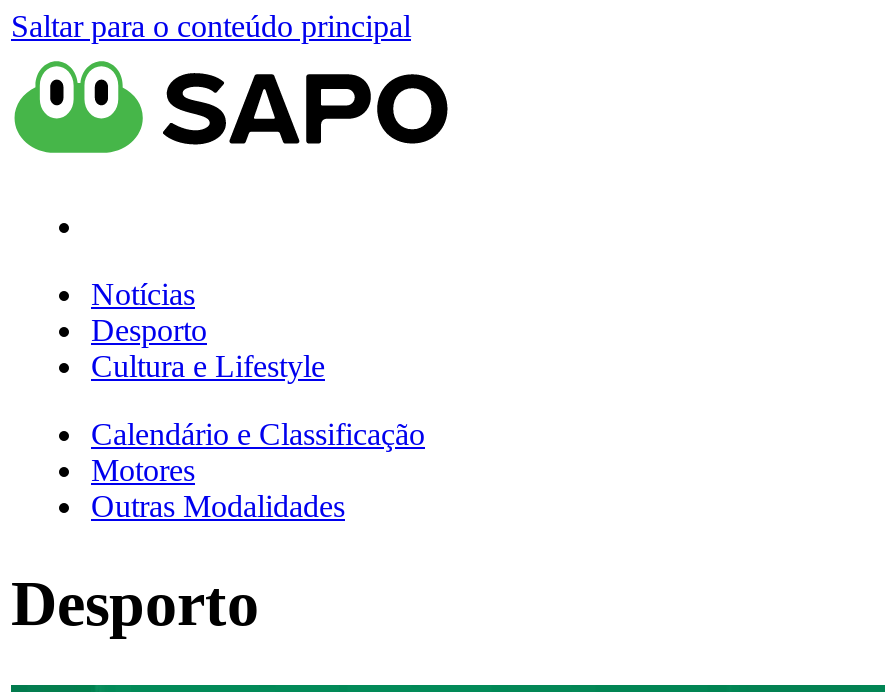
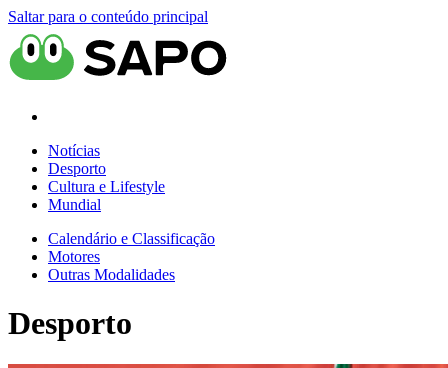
none -> [48,196,101,213] Mundial

